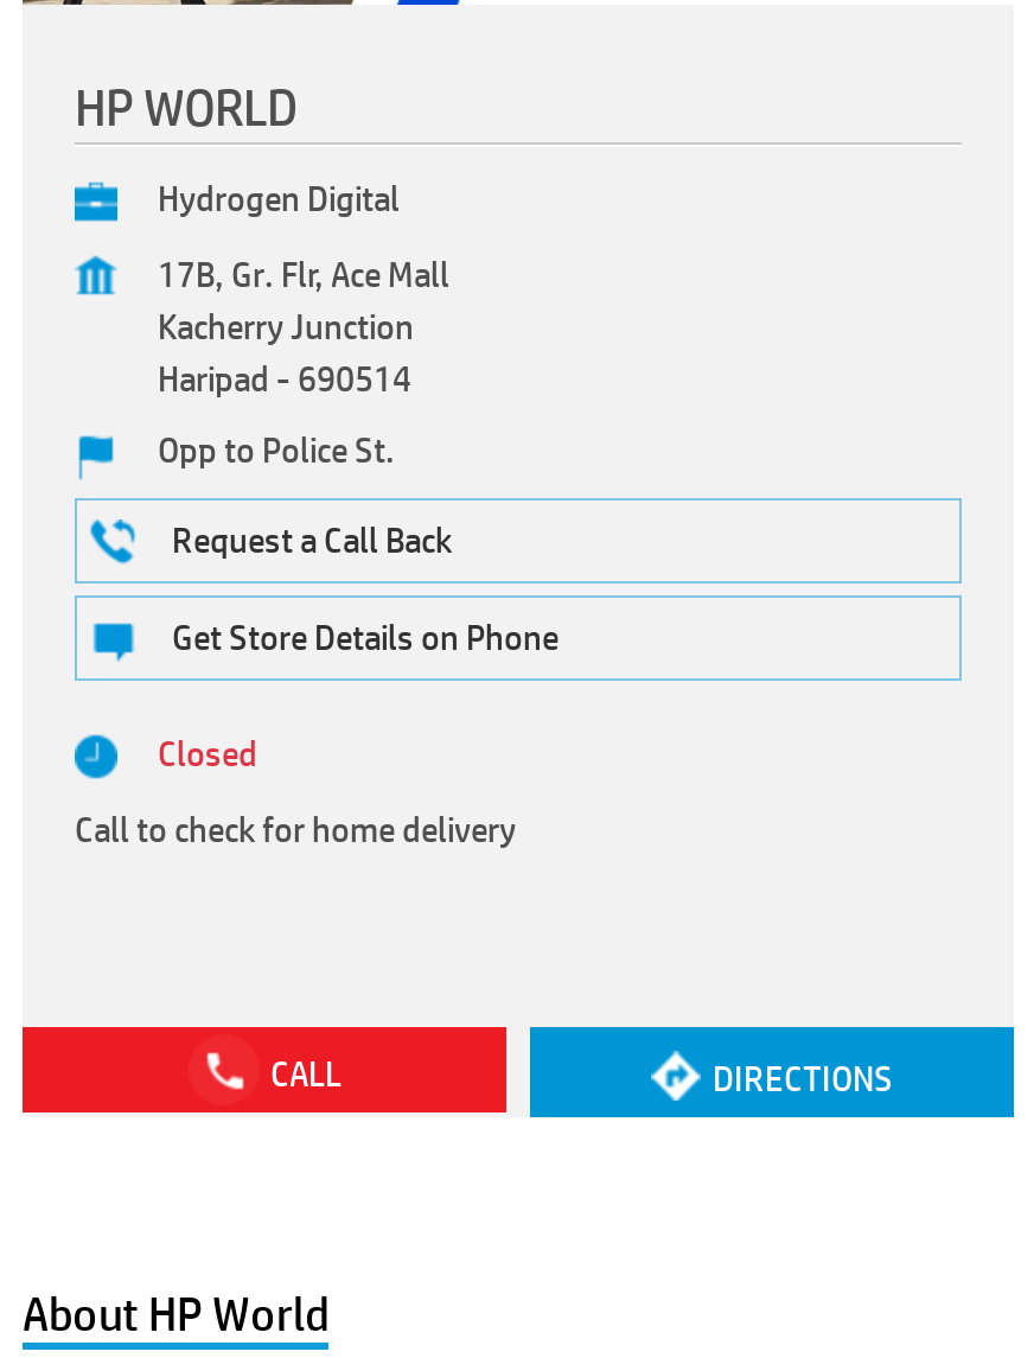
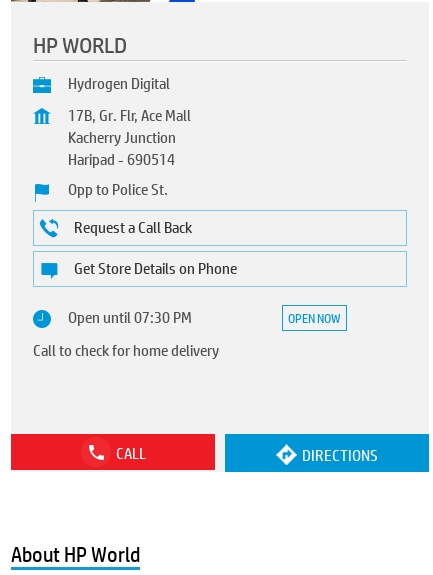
[158,727,257,776] Closed -> [68,306,341,327] Open until 07:30 PM | OPEN NOW

